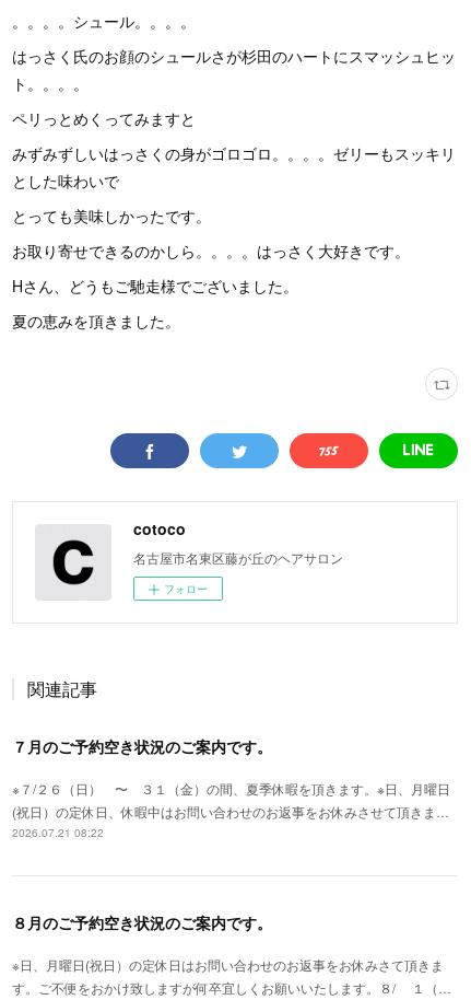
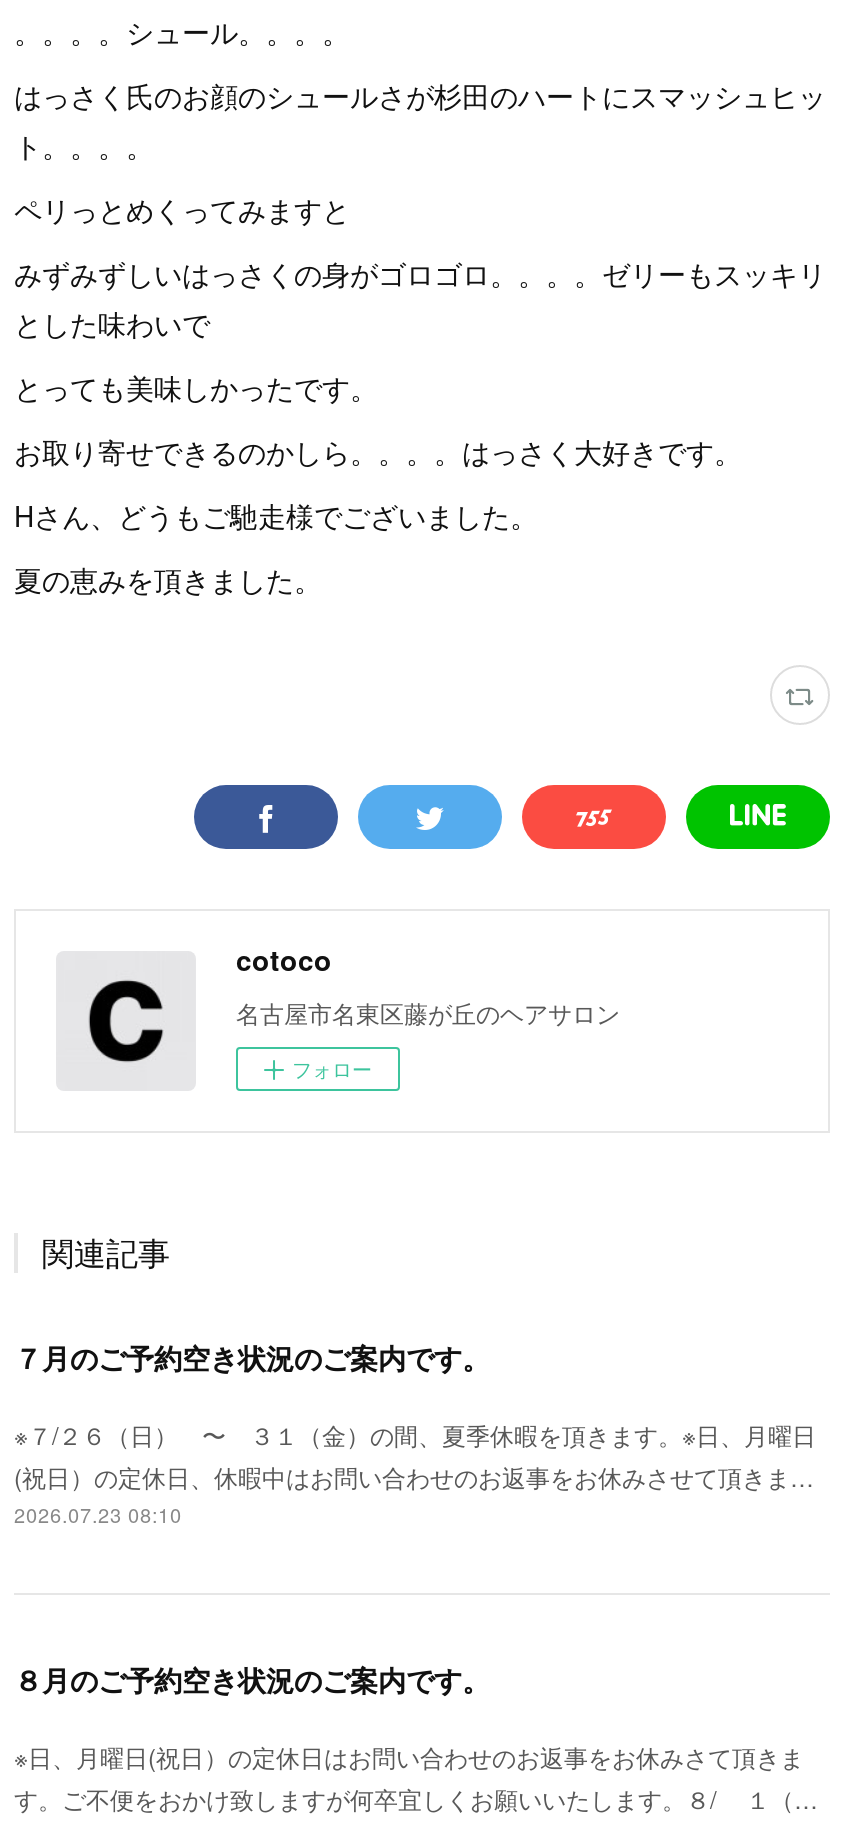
[12,825,104,840] 2026.07.21 08:22 -> [14,1501,182,1529] 2026.07.23 08:10

